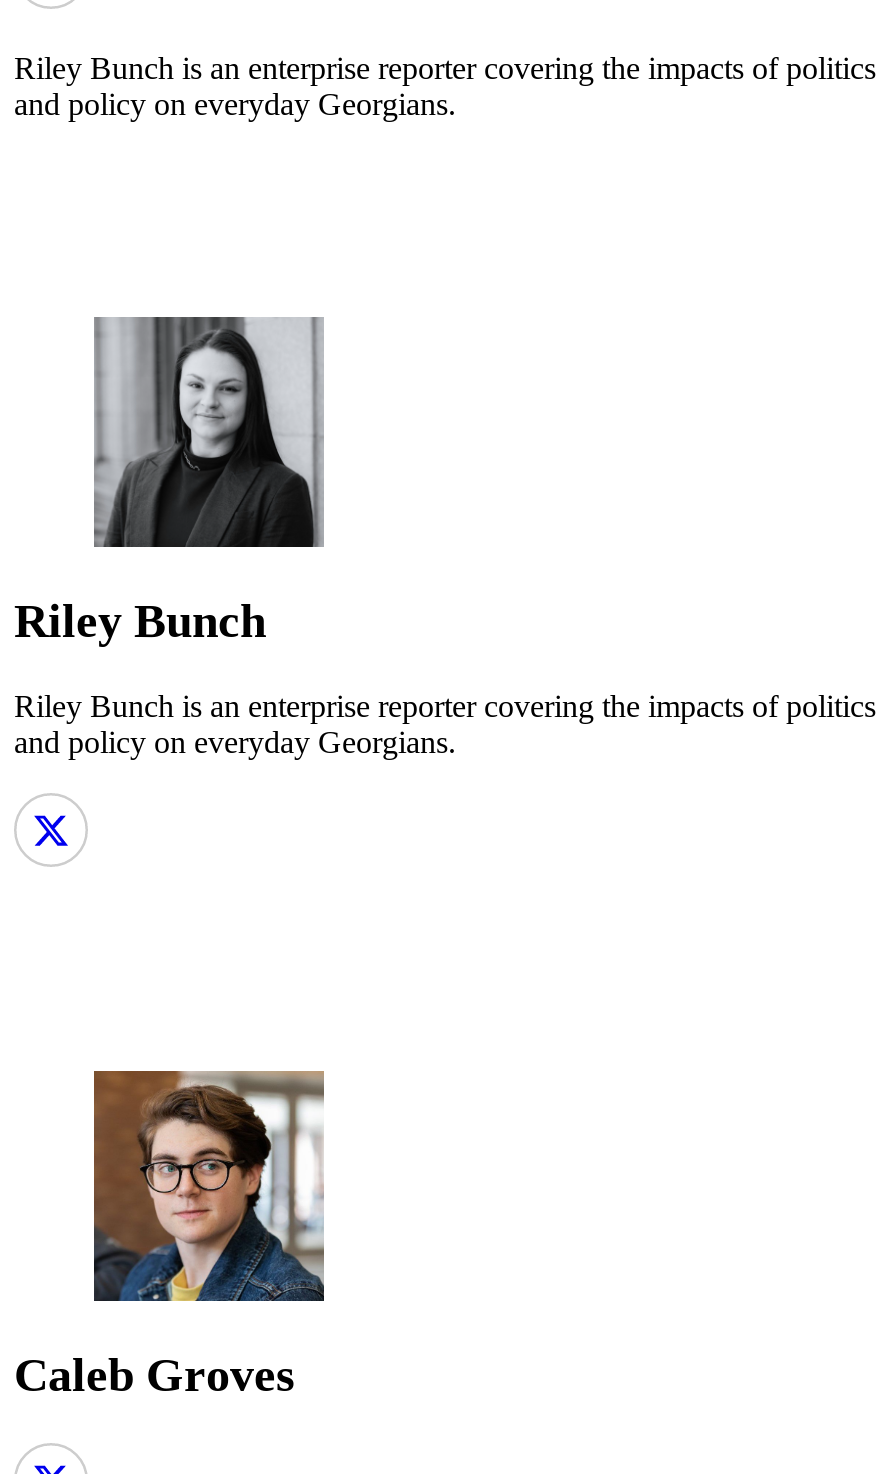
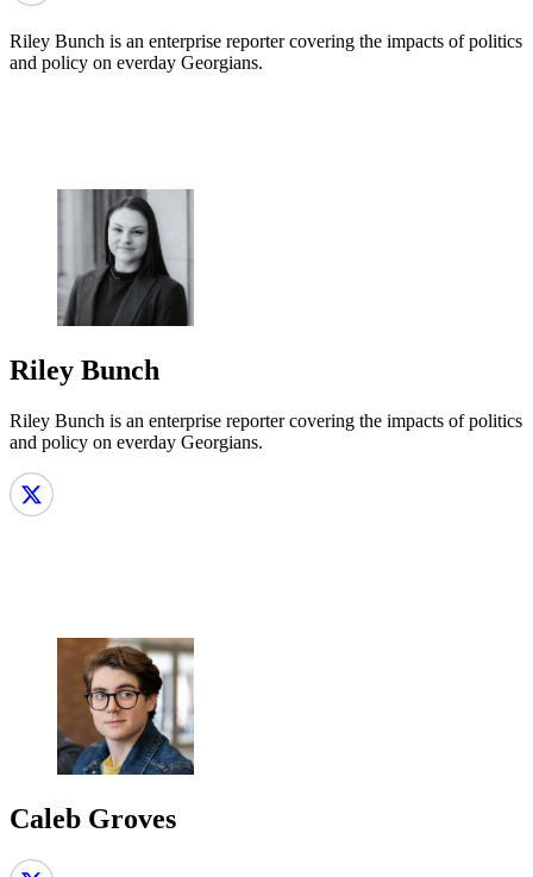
[14,87,456,121] and policy on everyday Georgians. -> [10,52,263,72] and policy on everday Georgians.
[14,725,456,759] and policy on everyday Georgians. -> [10,431,263,452] and policy on everday Georgians.

